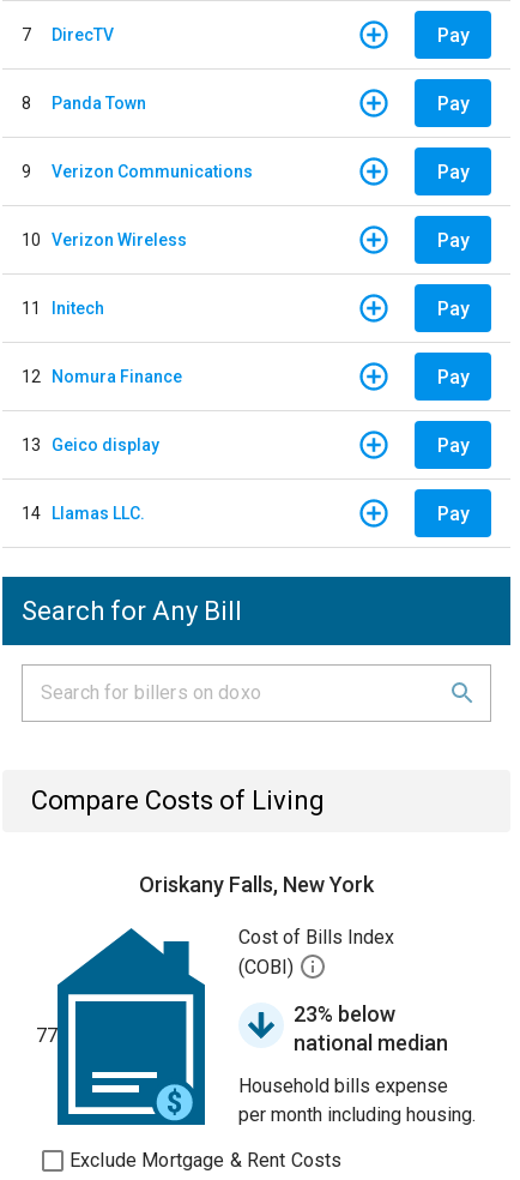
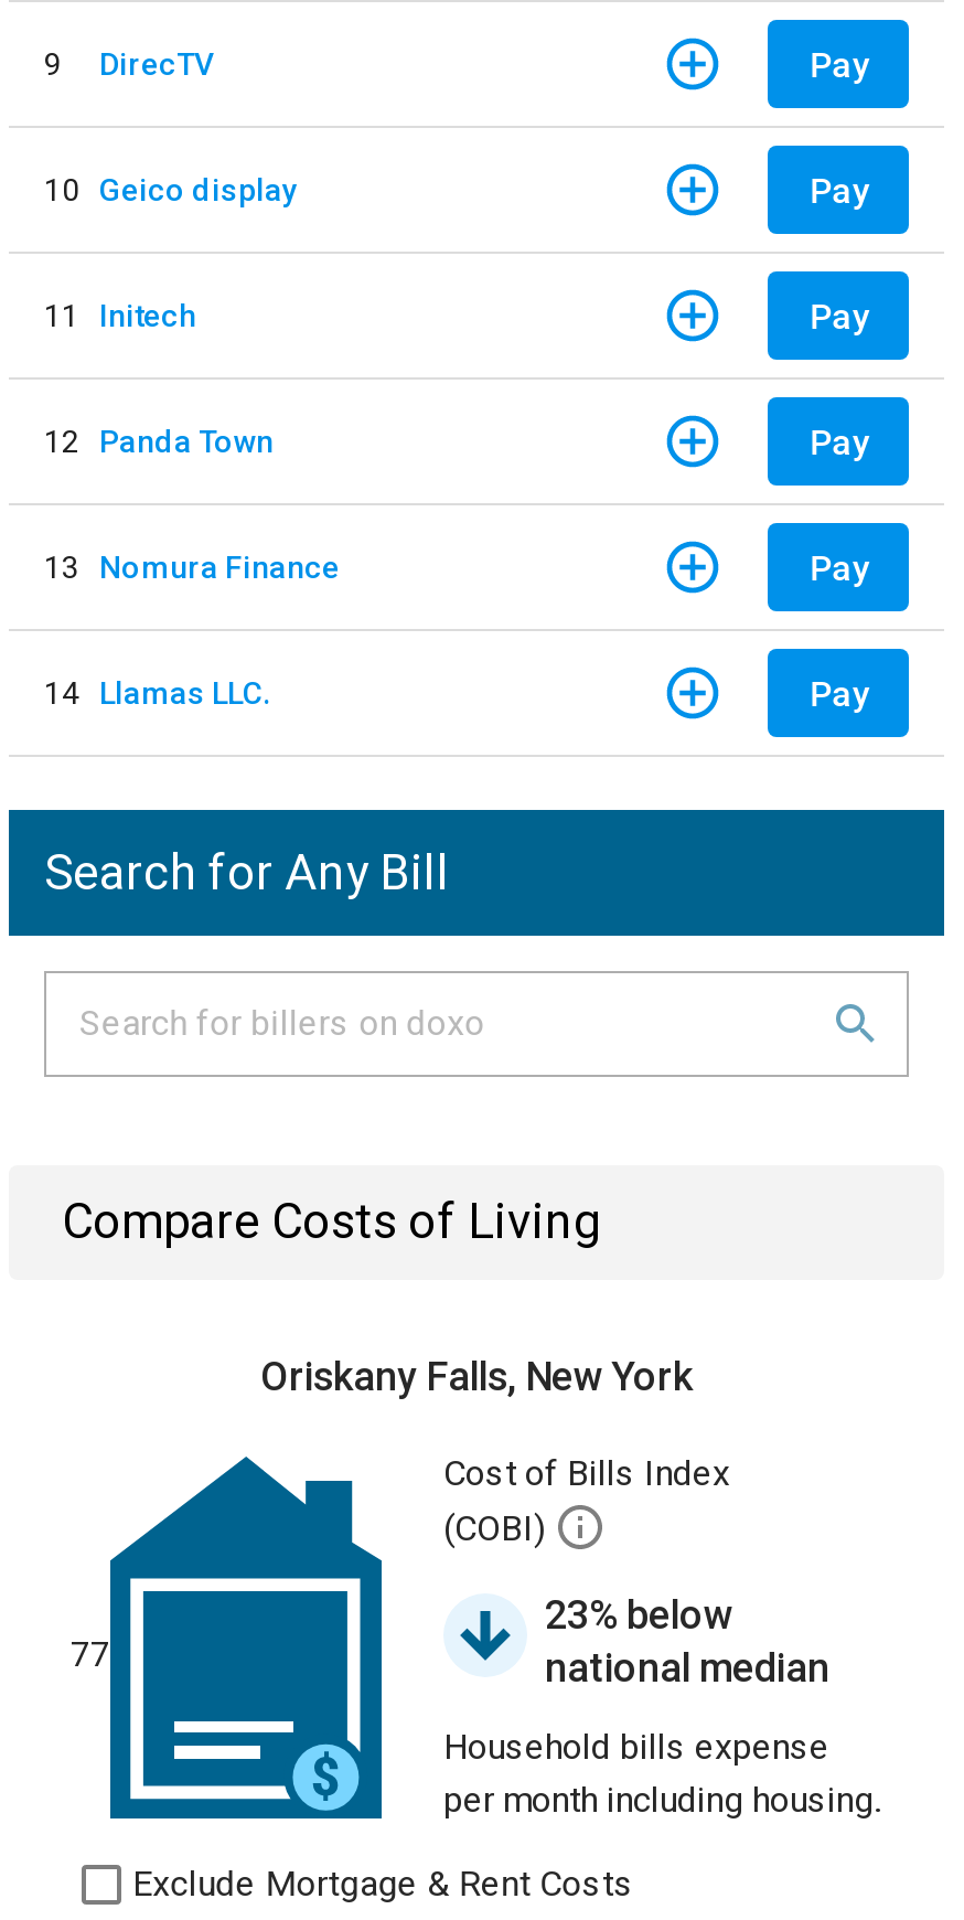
[22,25,114,44] 7 DirecTV -> [44,45,214,81] 9 DirecTV
[22,92,470,249] 8 | Panda Town | Pay | 9 | Verizon Communications | Pay | 10 Verizon Wireless -> [44,171,298,206] 10 Geico display
[22,366,182,386] 12 Nomura Finance -> [44,423,274,458] 12 Panda Town
[22,435,159,454] 13 Geico display -> [44,548,340,584] 13 Nomura Finance

